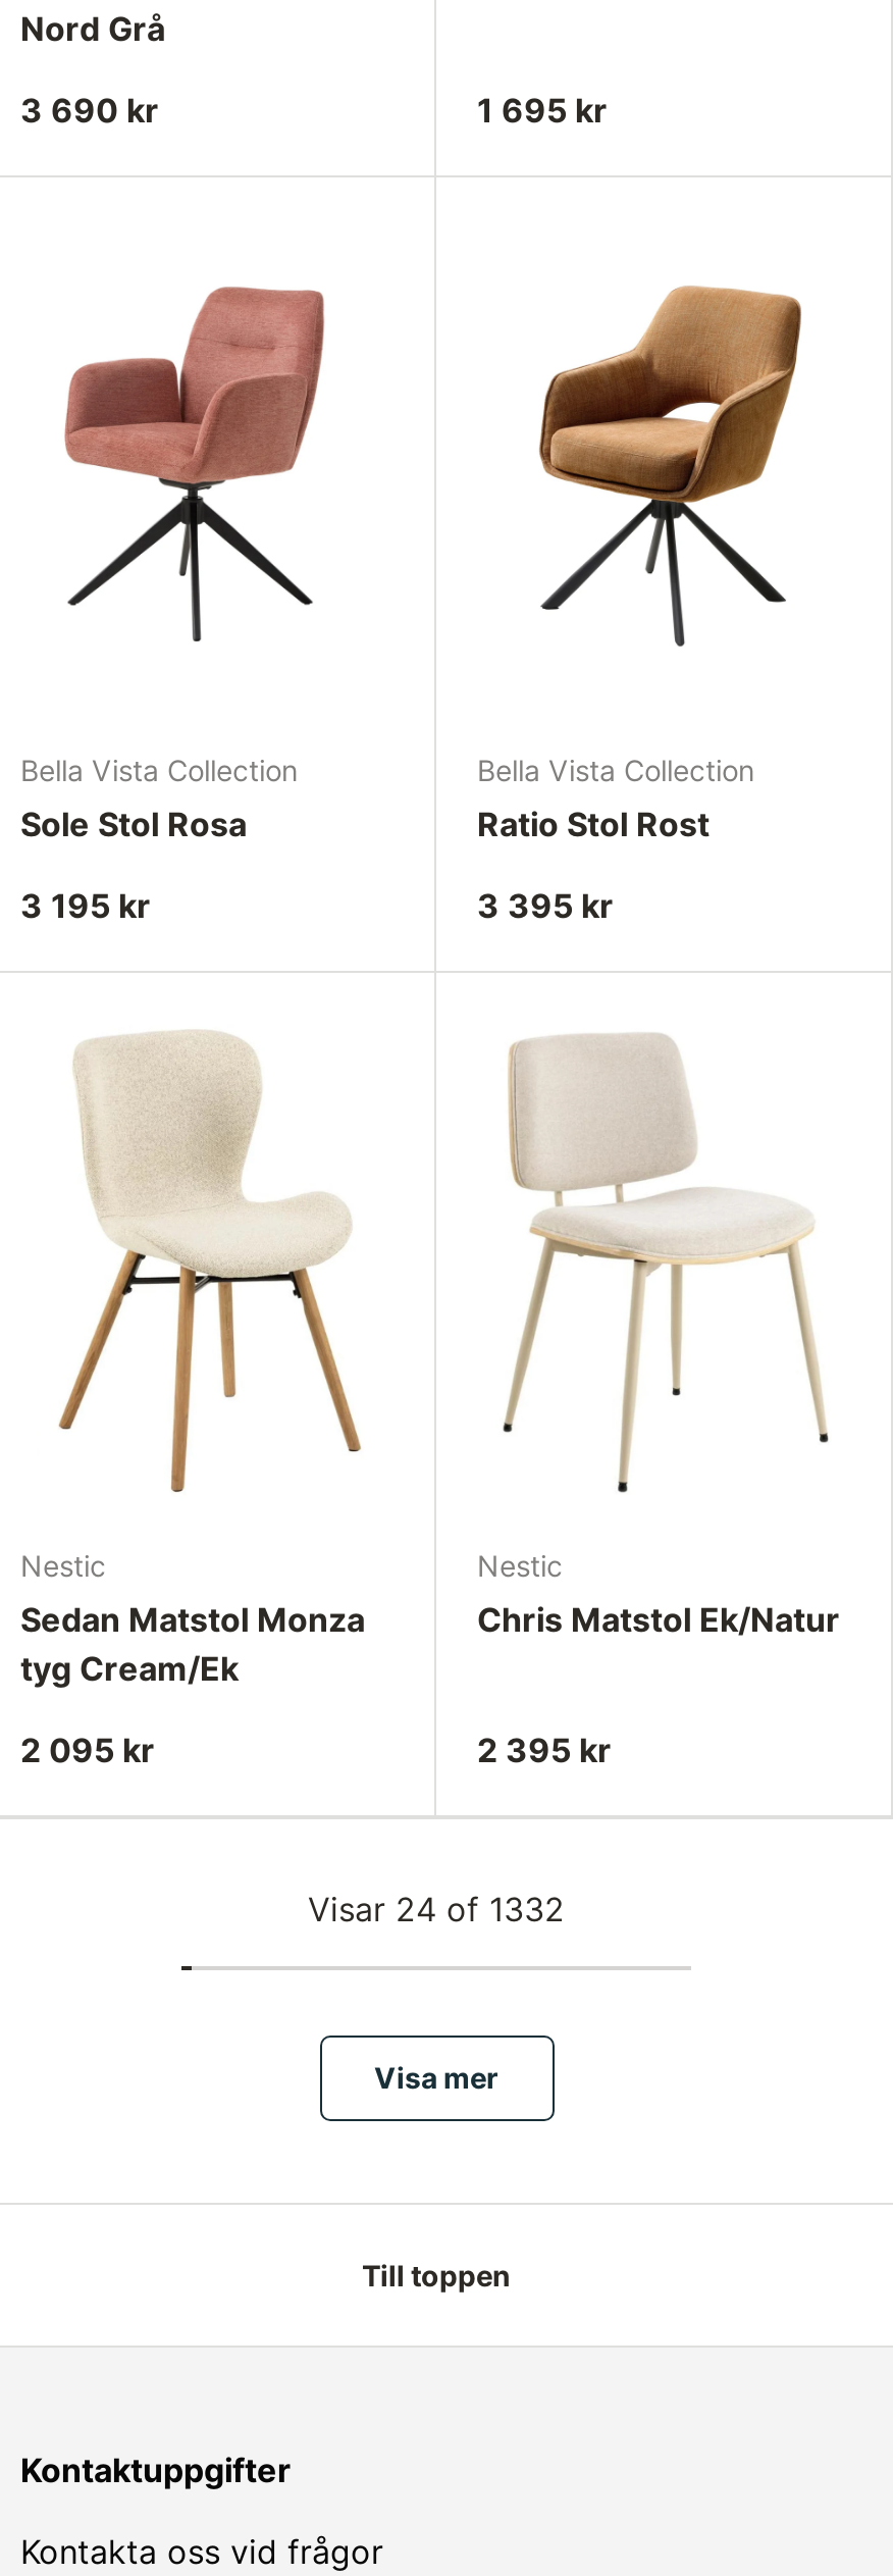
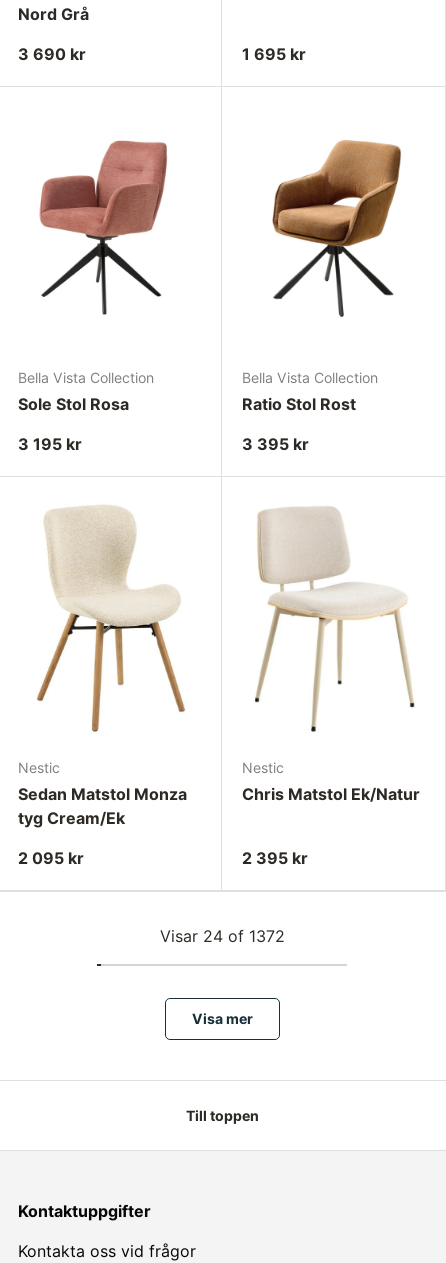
[308,1888,565,1929] Visar 24 of 1332 -> [159,926,284,946] Visar 24 of 1372

